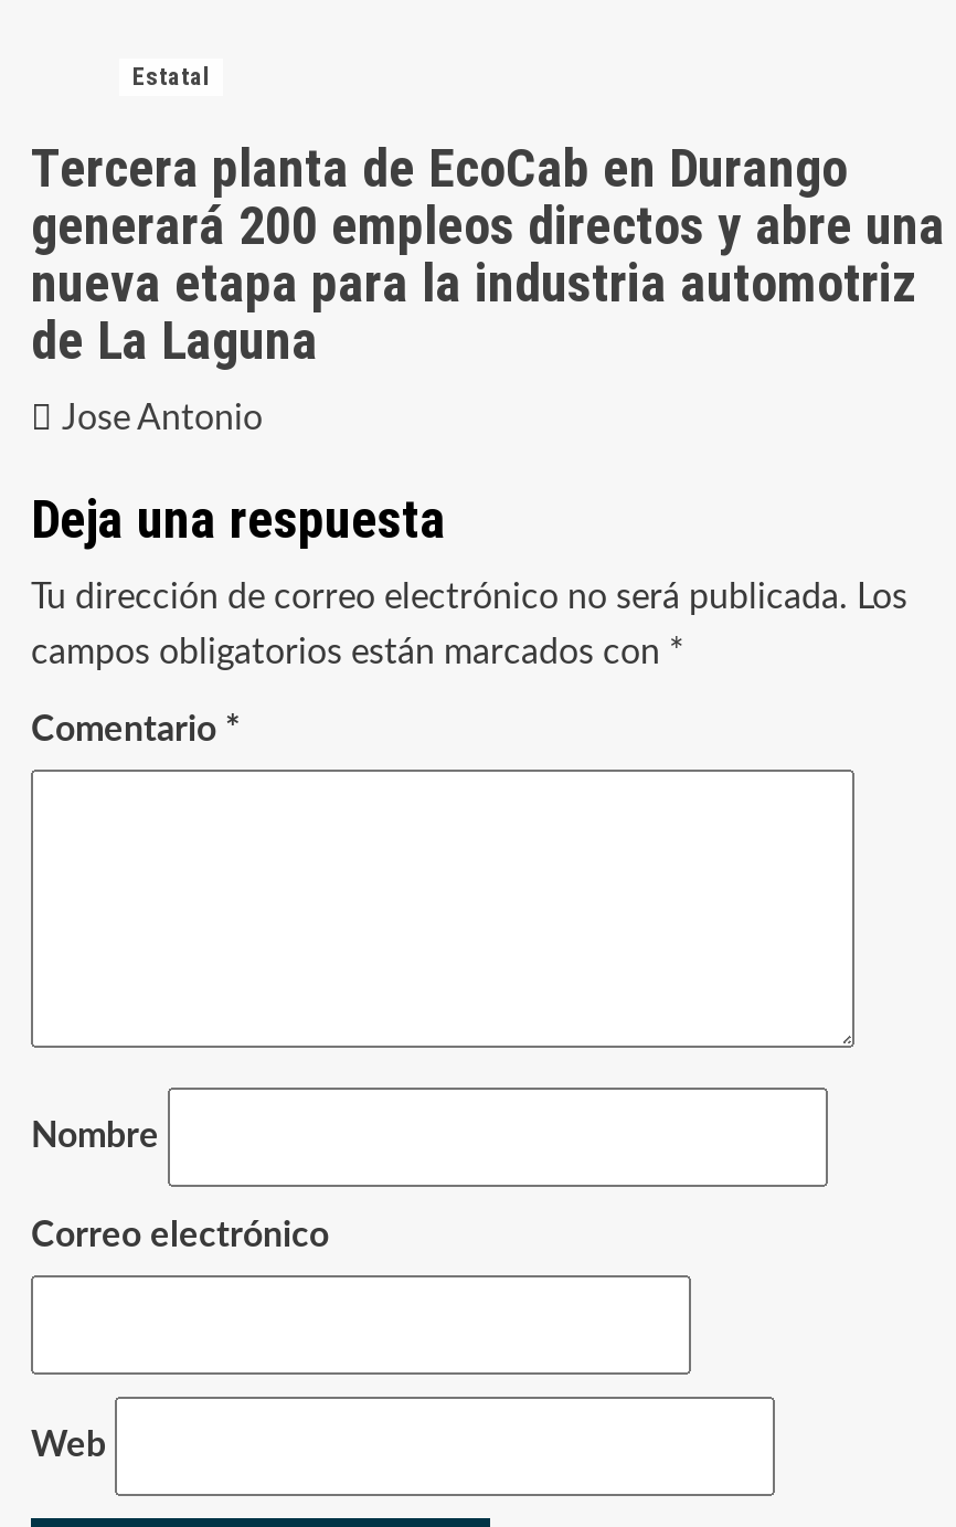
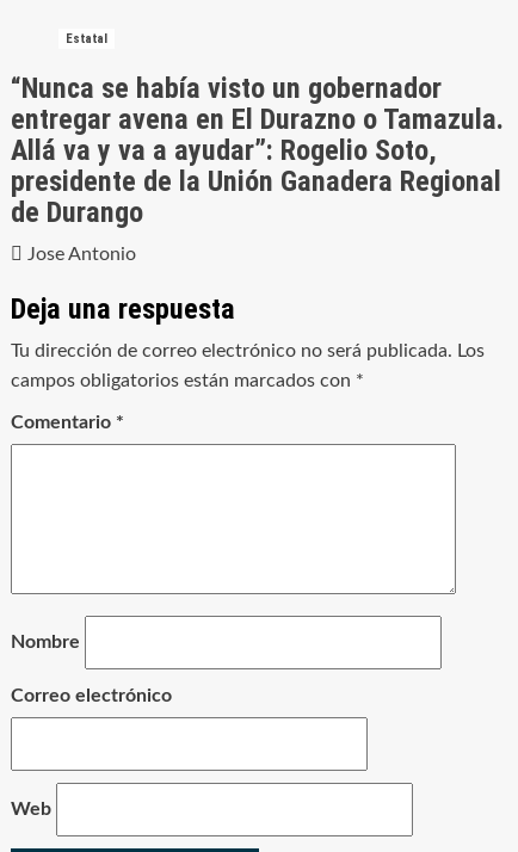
[31,138,945,373] Tercera planta de EcoCab en Durango | generará 200 empleos directos y abre una | nueva etapa para la industria automotriz | de La Laguna -> [11,72,504,229] “Nunca se había visto un gobernador | entregar avena en El Durazno o Tamazula. | Allá va y va a ayudar”: Rogelio Soto, | presidente de la Unión Ganadera Regional | de Durango

